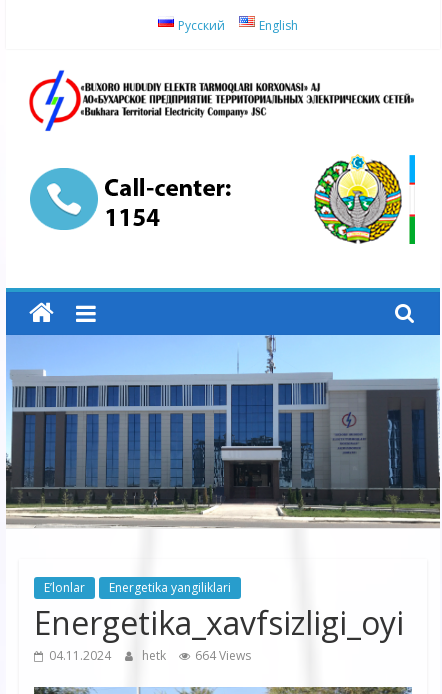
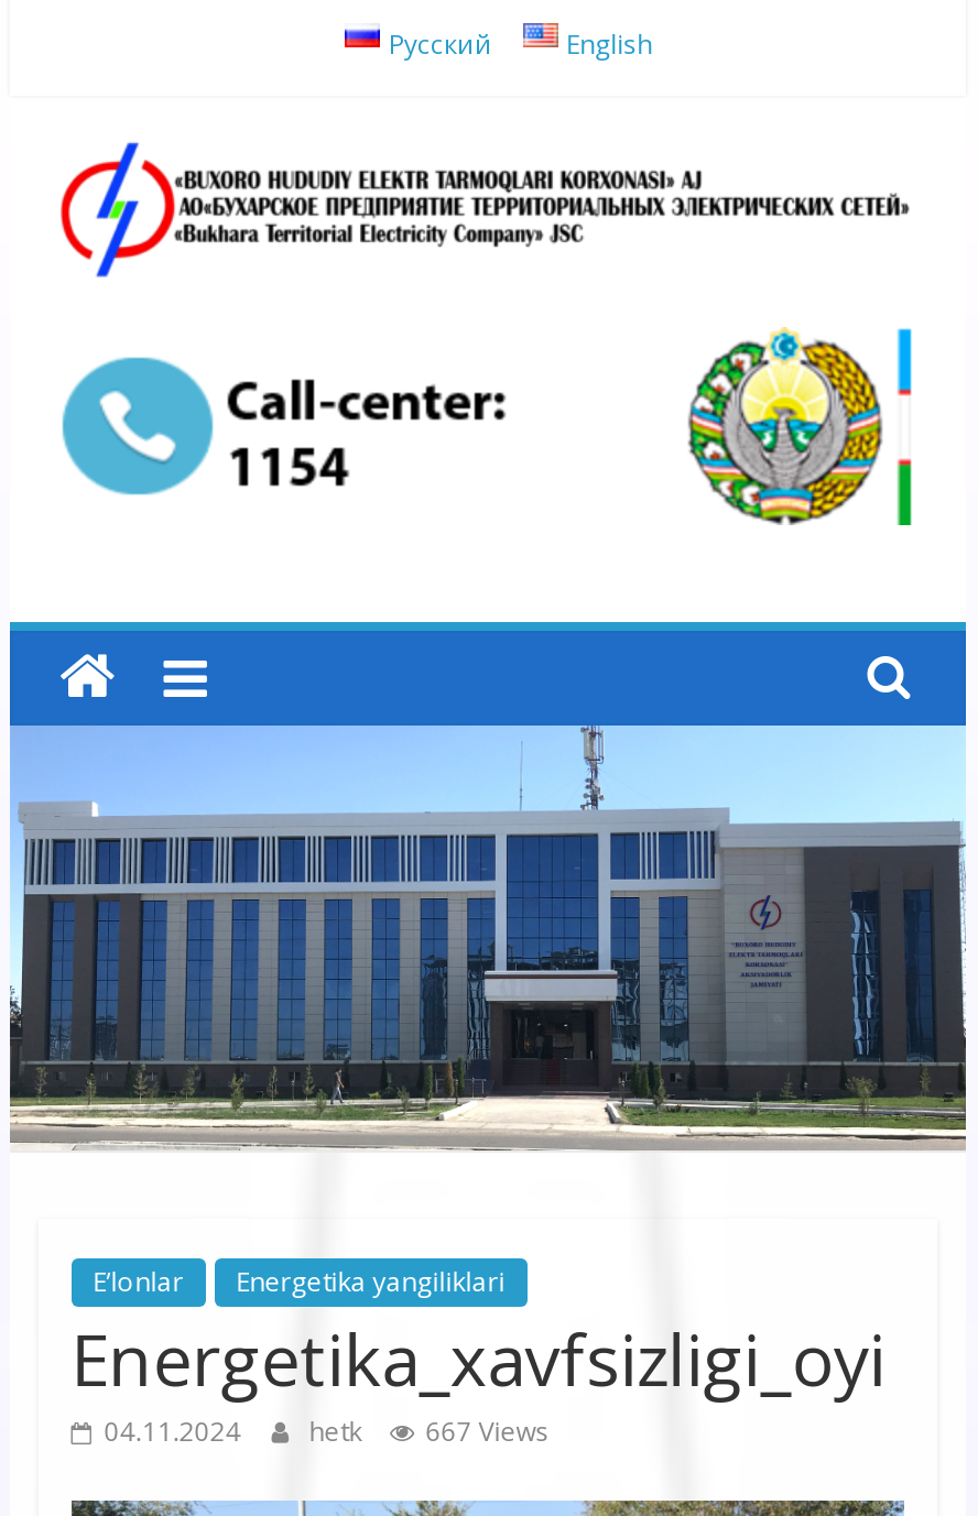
[49,646,251,663] 04.11.2024 hetk 664 Views -> [104,1411,549,1449] 04.11.2024 hetk 667 Views

